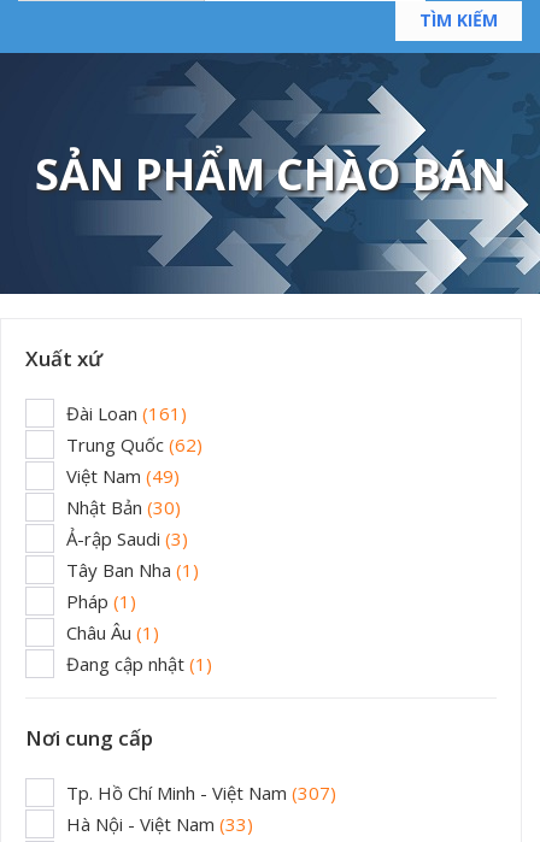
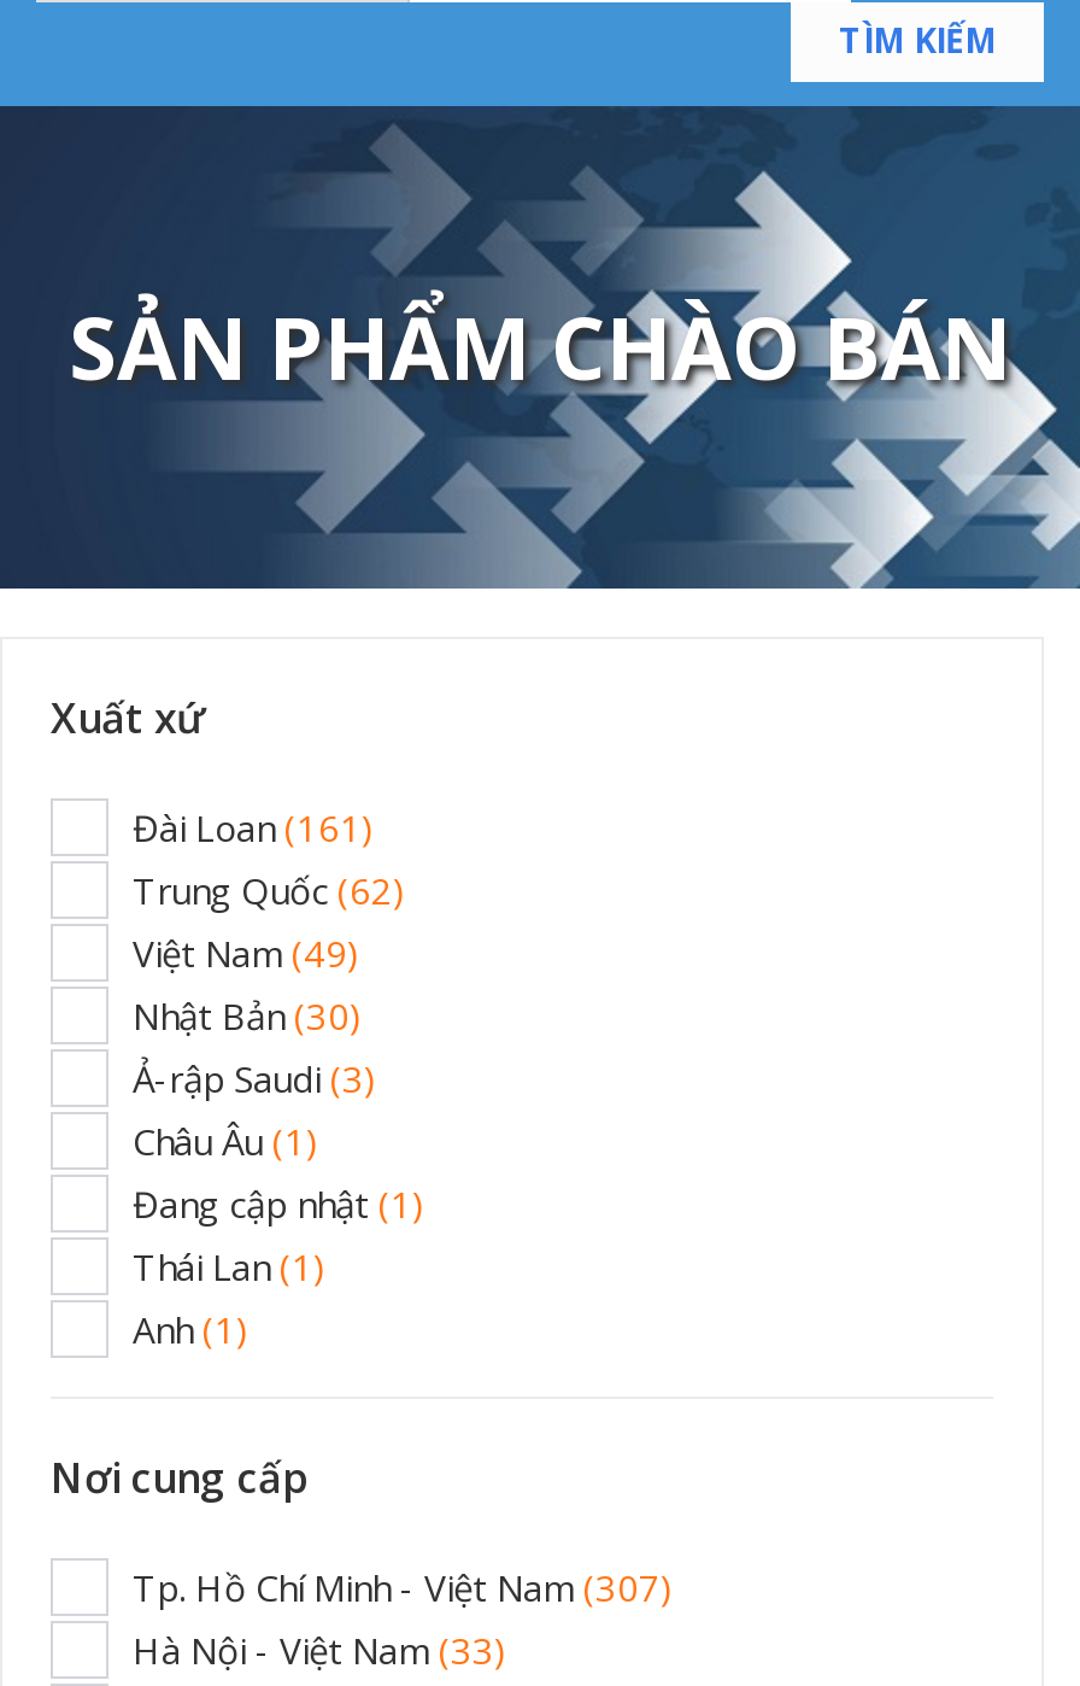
[66,558,199,613] Tây Ban Nha (1) | Pháp (1) -> none
moved [66,621,212,676] -> [133,1117,424,1228]: Châu Âu (1) | Đang cập nhật (1)
none -> [133,1243,325,1354] Thái Lan (1) | Anh (1)

